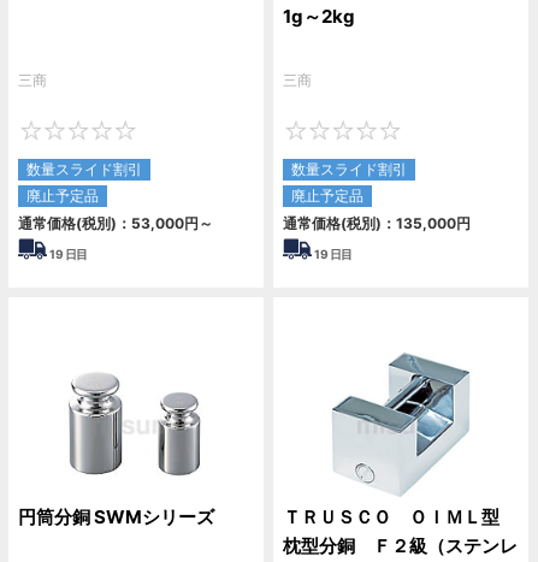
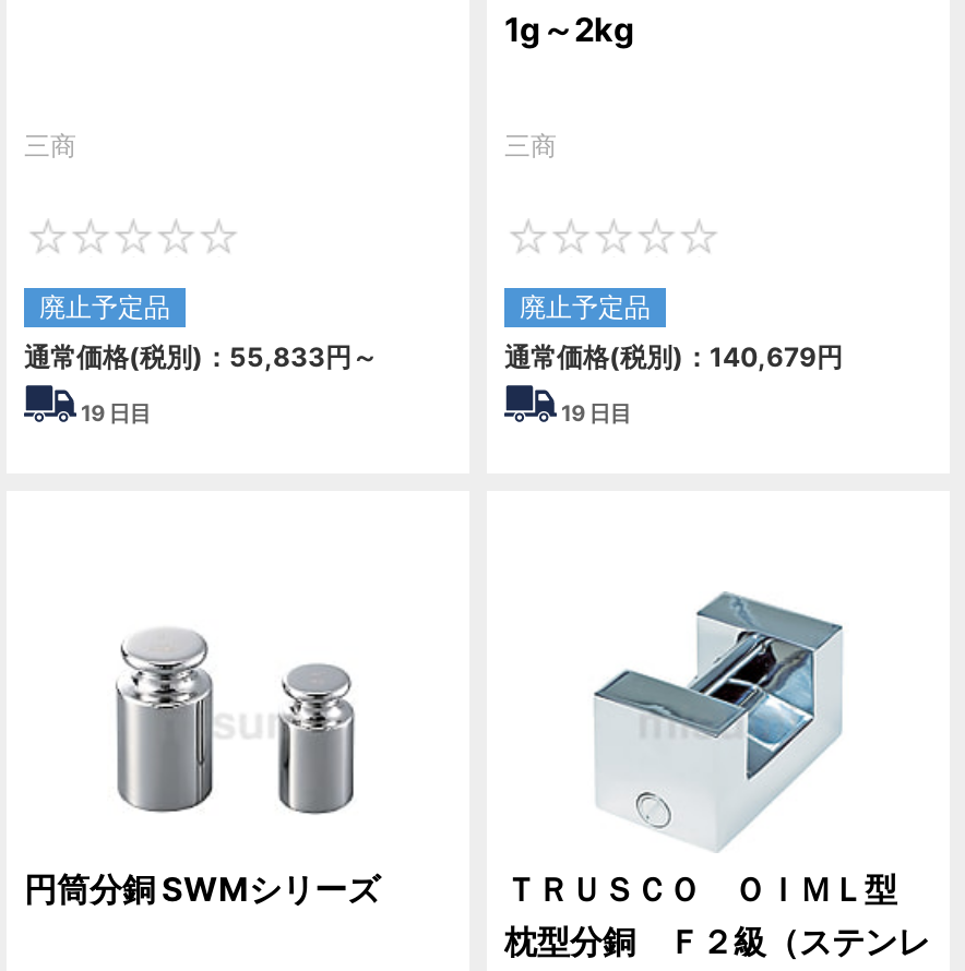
[26,160,142,178] 数量スライド割引 -> none
[291,160,407,178] 数量スライド割引 -> none
[18,214,213,232] 通常価格(税別)：53,000円～ -> [24,340,378,373] 通常価格(税別)：55,833円～
[283,214,471,232] 通常価格(税別)：135,000円 -> [504,340,843,373] 通常価格(税別)：140,679円

